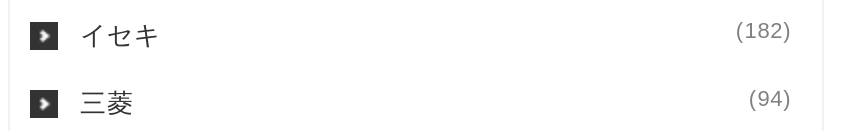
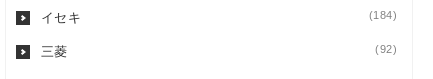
[736,18,792,42] (182) -> [369,9,397,21] (184)
[749,86,792,110] (94) -> [375,43,397,55] (92)

